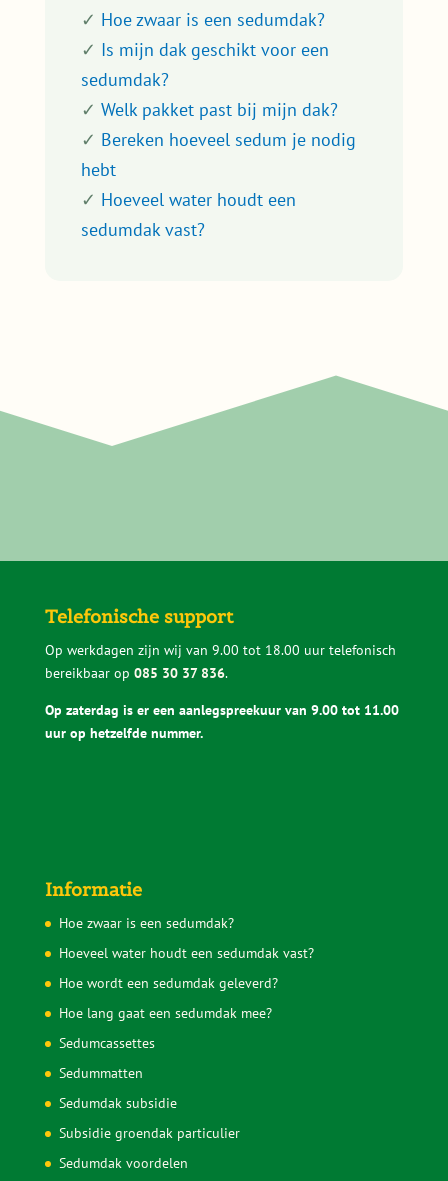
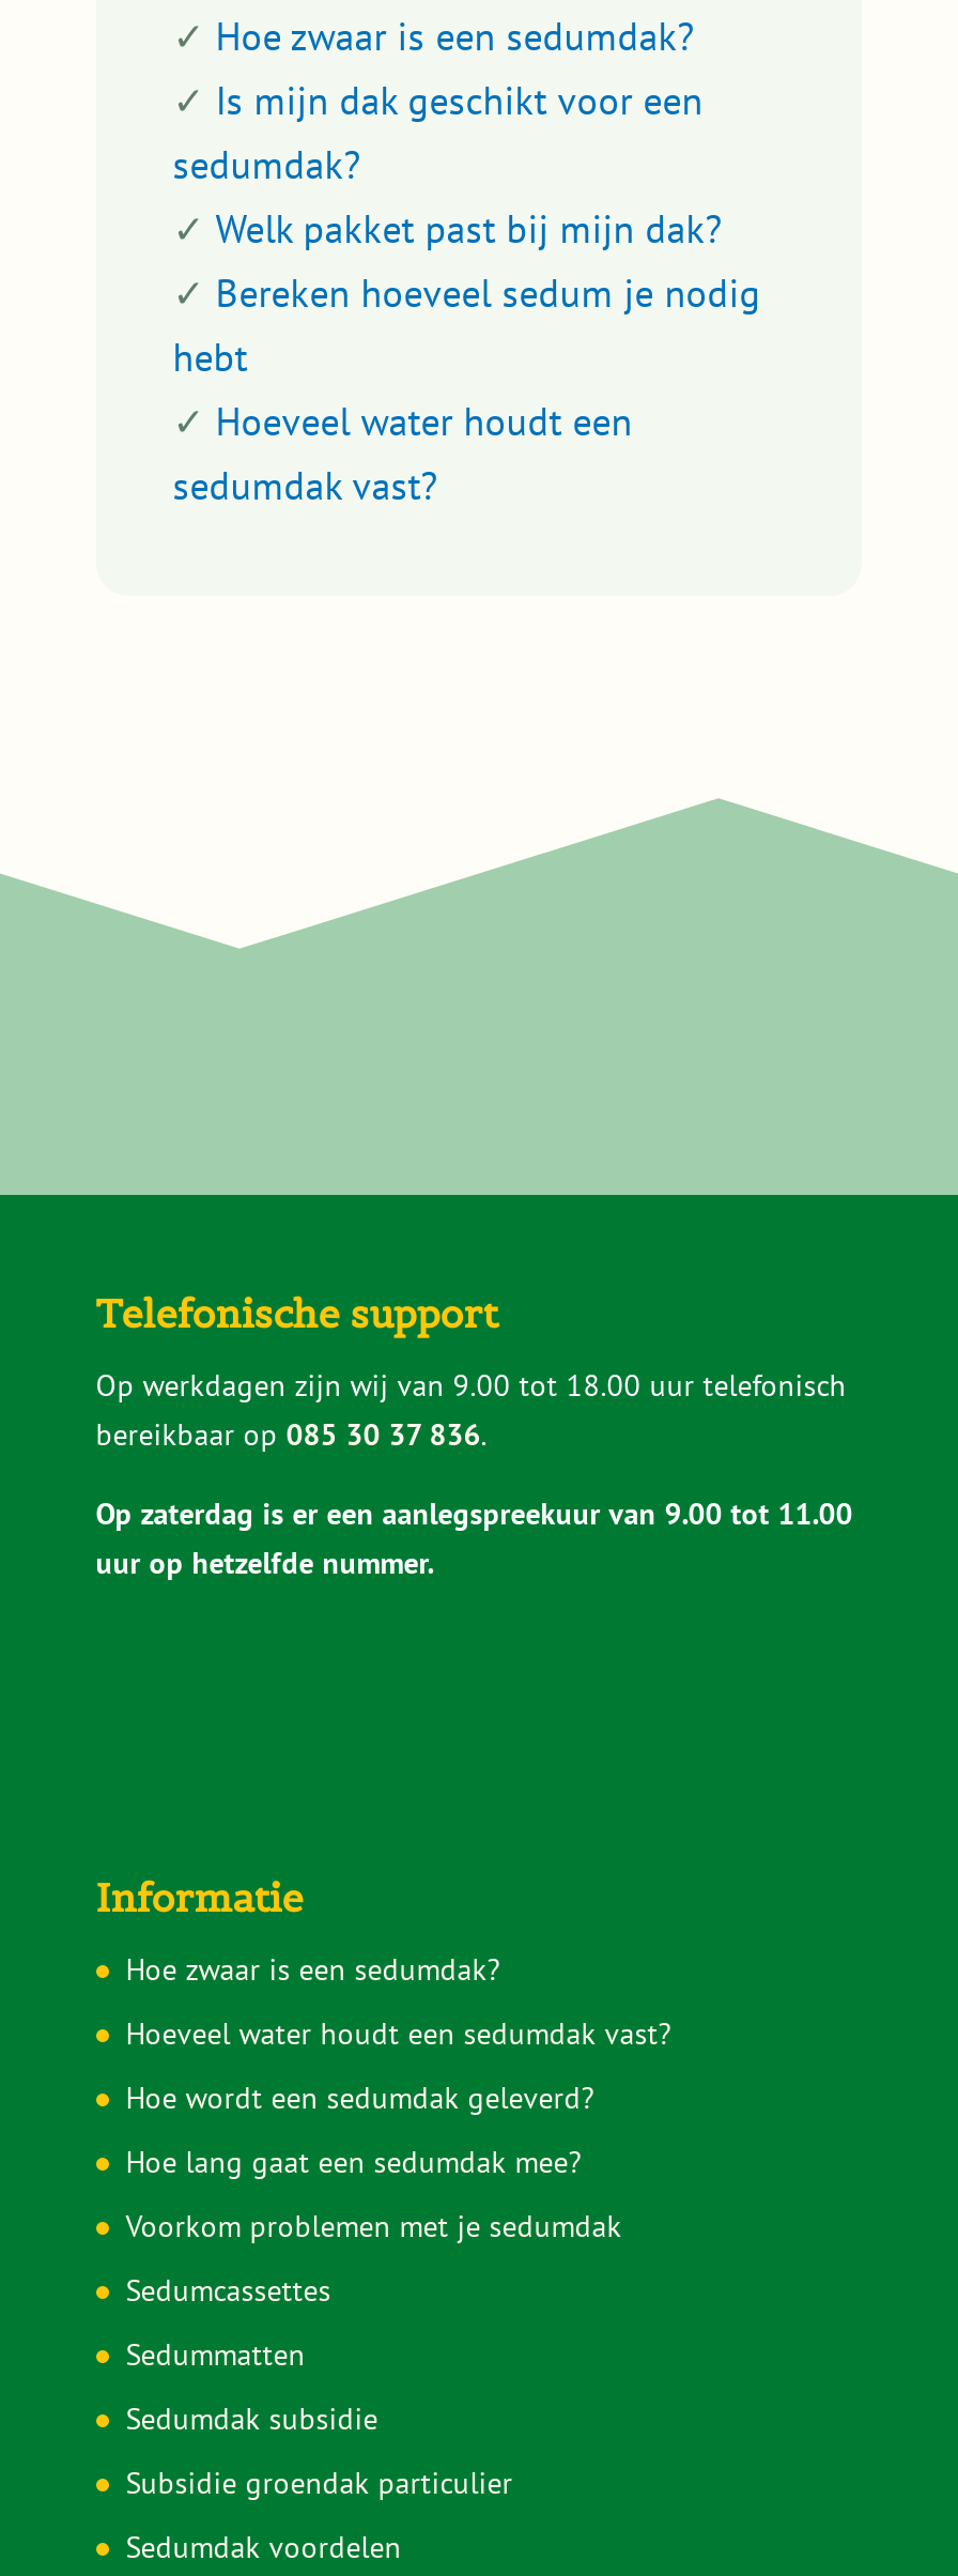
none -> [126,2208,622,2246] Voorkom problemen met je sedumdak

